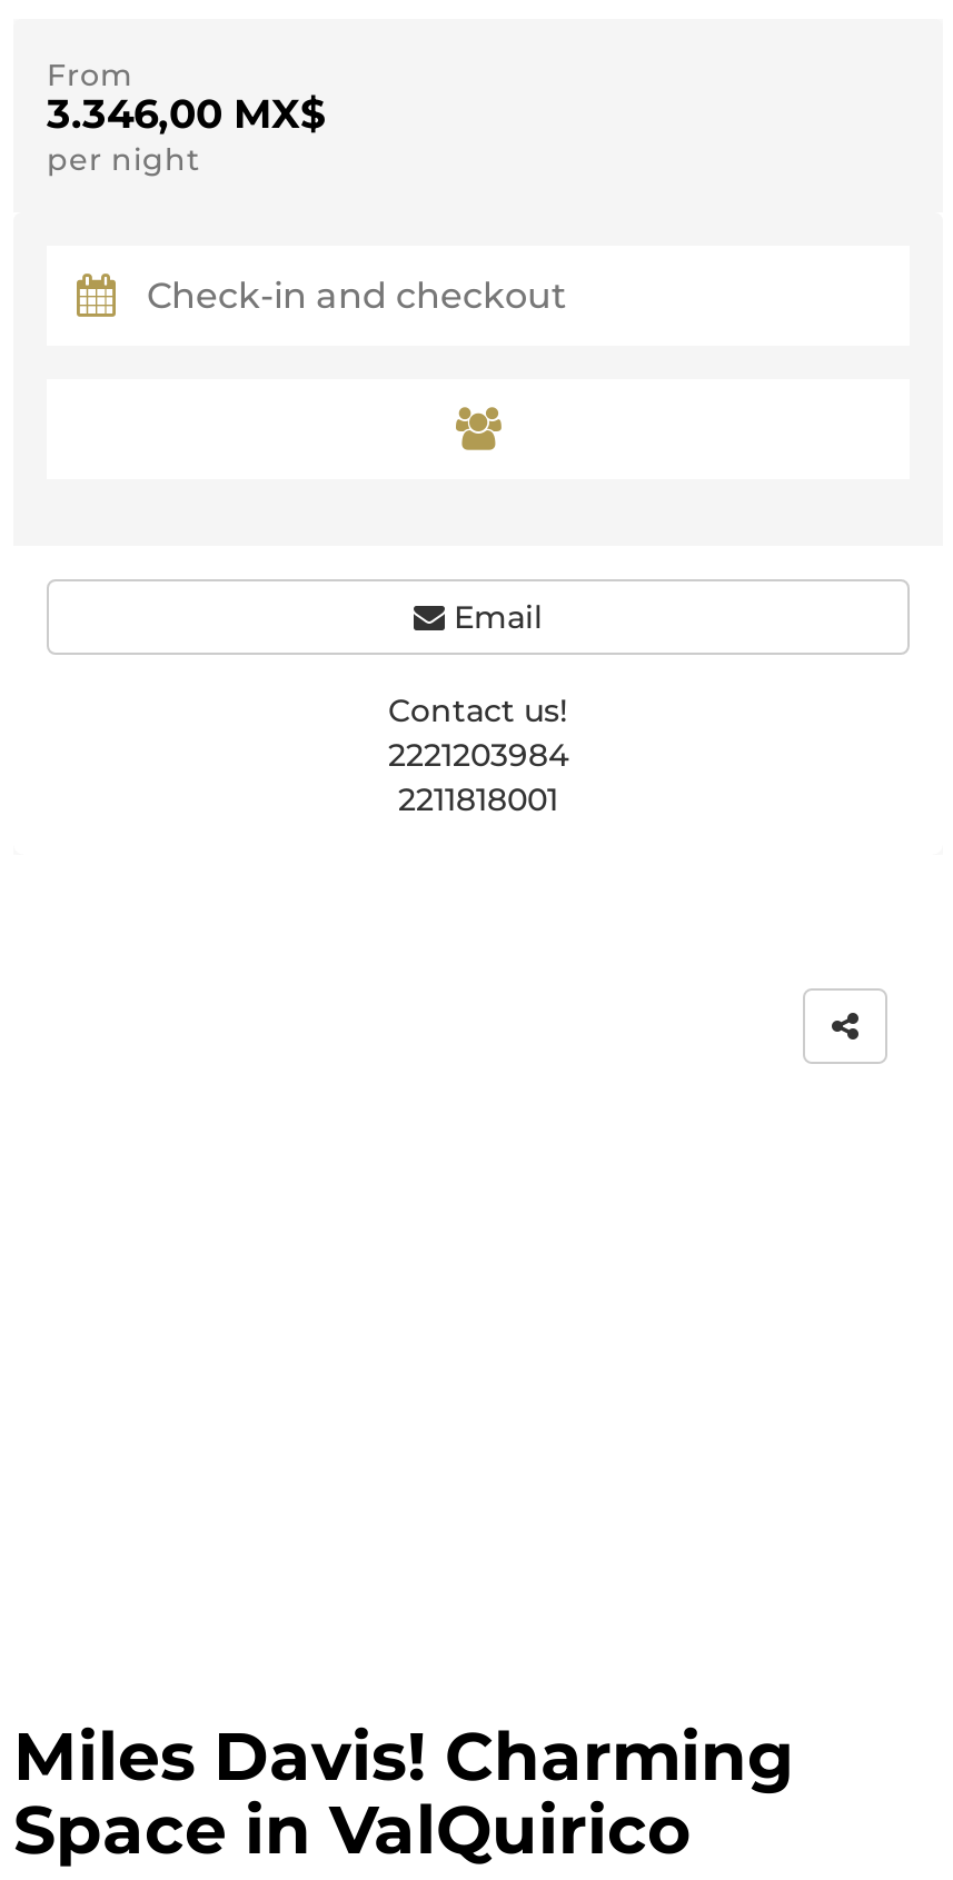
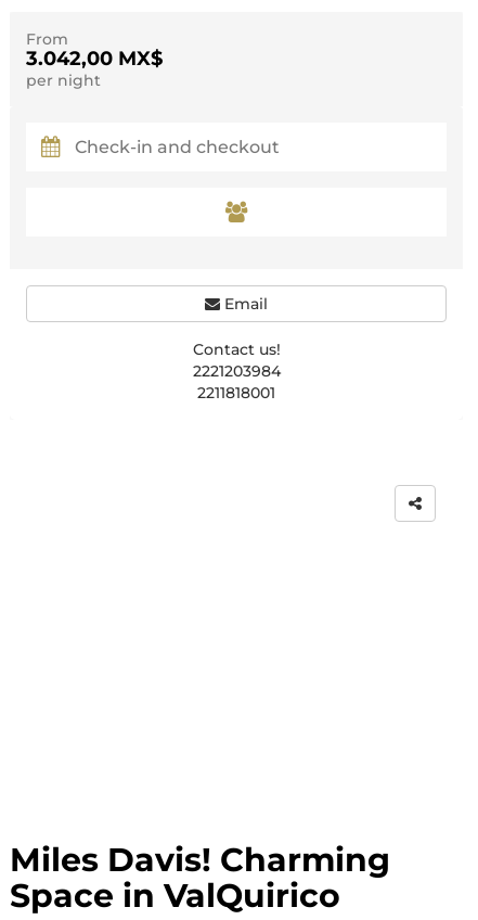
[47,90,325,139] 3.346,00 MX$ -> [26,47,163,71] 3.042,00 MX$

